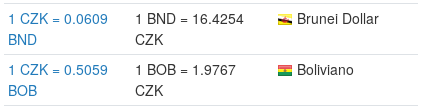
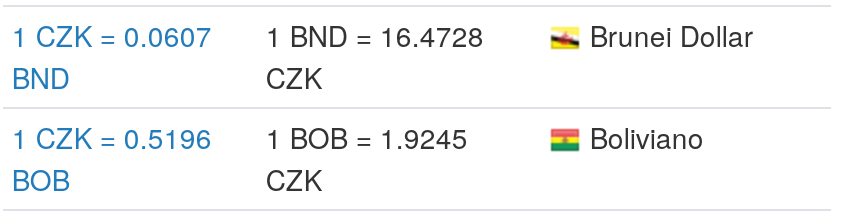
[8,7,108,27] 1 CZK = 0.0609 -> [12,14,212,54] 1 CZK = 0.0607
[135,7,244,27] 1 BND = 16.4254 -> [266,14,484,54] 1 BND = 16.4728
[8,58,108,78] 1 CZK = 0.5059 -> [12,116,212,156] 1 CZK = 0.5196
[135,58,236,78] 1 BOB = 1.9767 -> [266,116,468,156] 1 BOB = 1.9245

